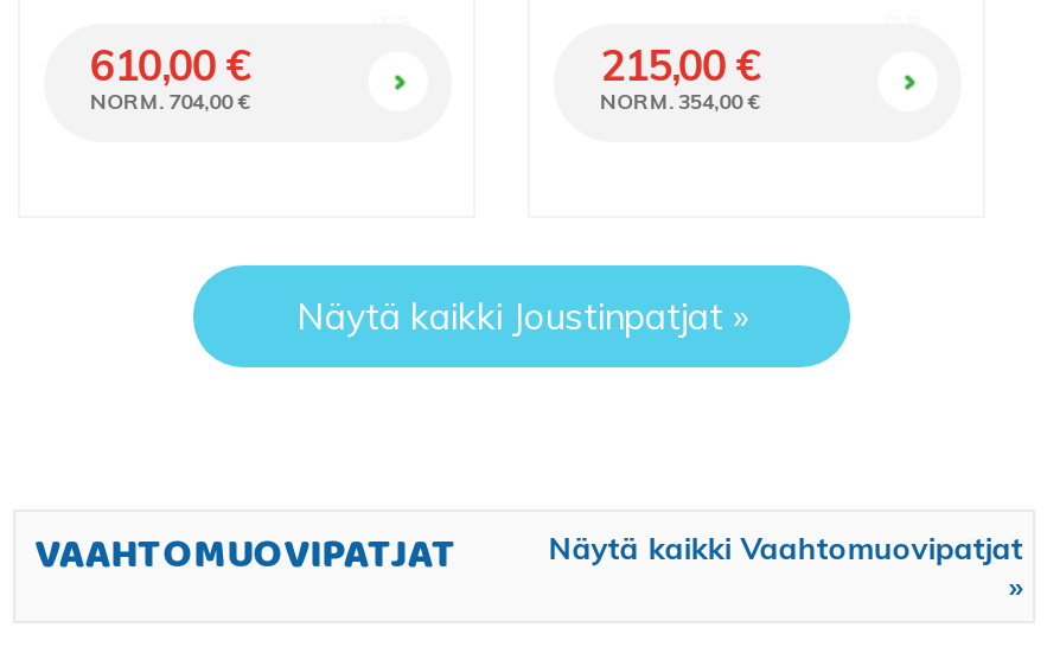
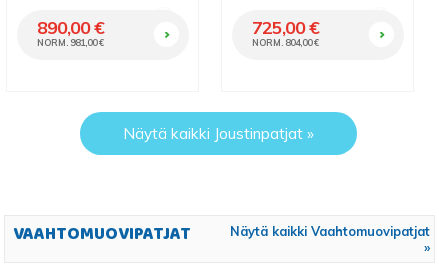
[90,38,249,114] 610,00 € | NORM. 704,00 € -> [37,16,104,48] 890,00 € | NORM. 981,00 €
[600,38,759,114] 215,00 € | NORM. 354,00 € -> [252,16,319,48] 725,00 € | NORM. 804,00 €

